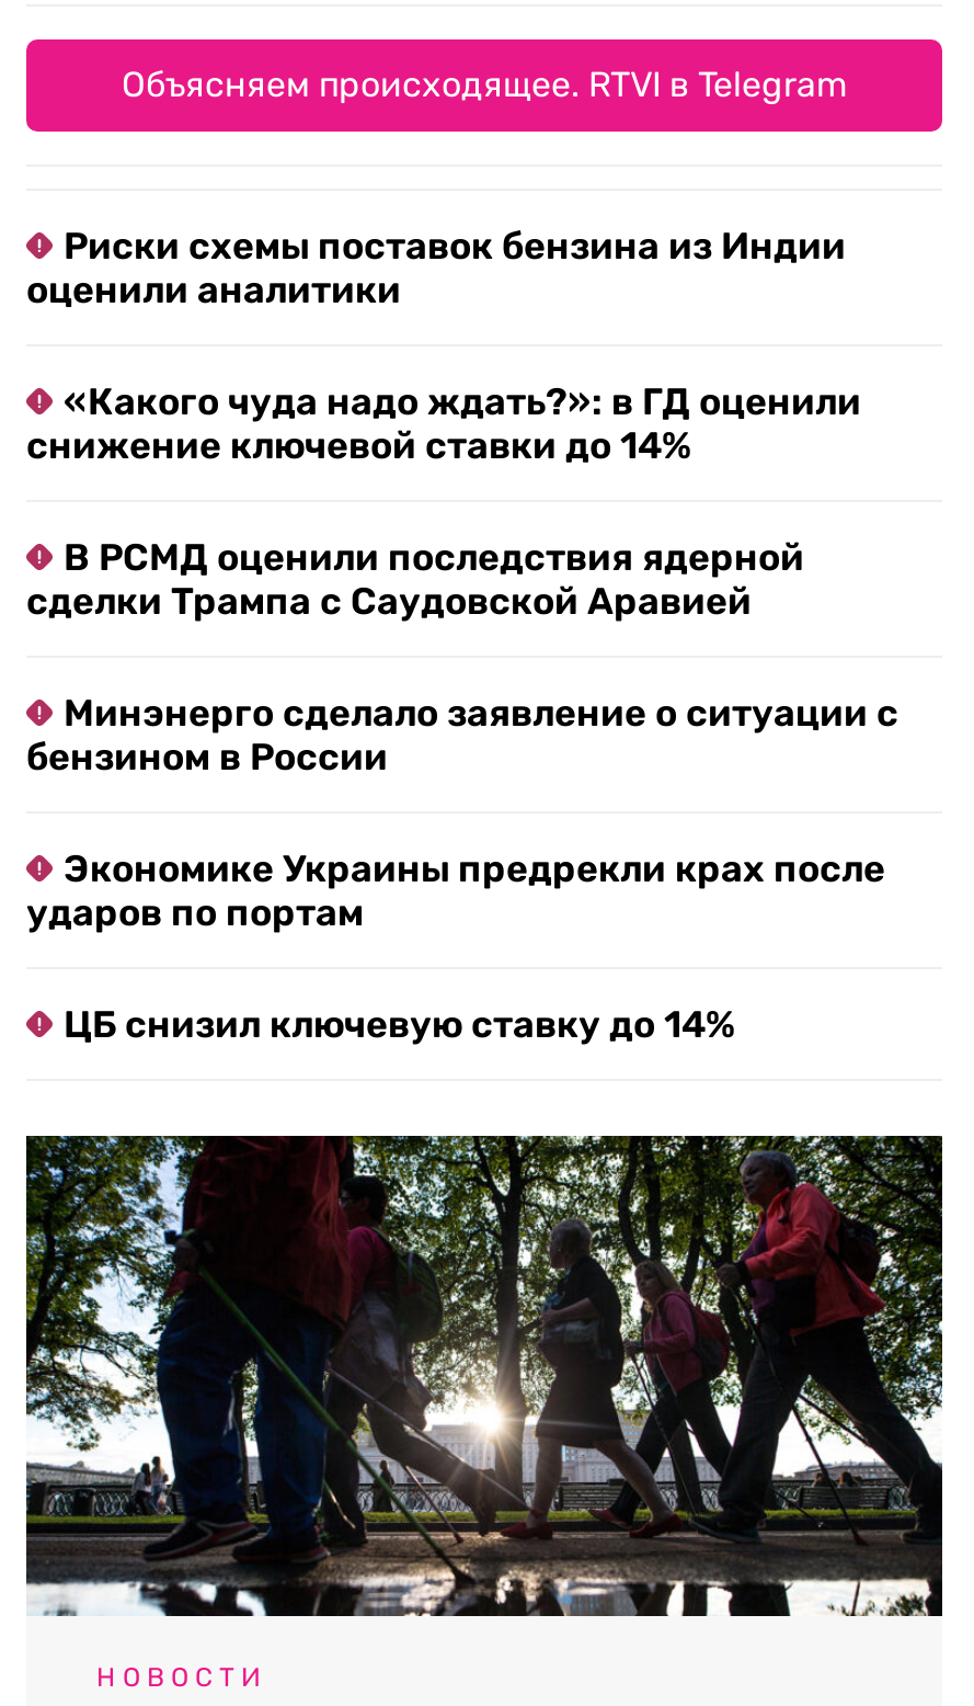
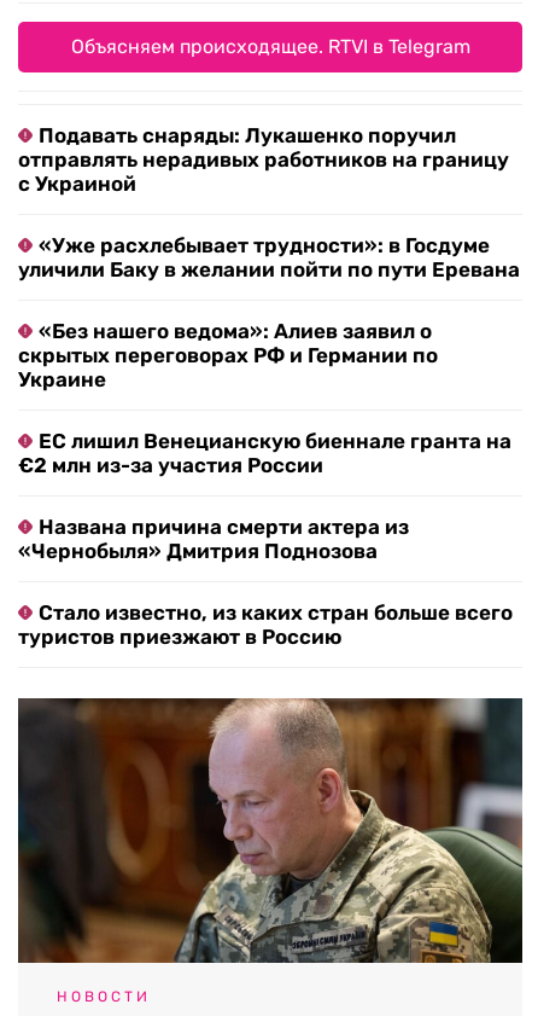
[26,224,846,312] Риски схемы поставок бензина из Индии | оценили аналитики -> [18,123,509,196] Подавать снаряды: Лукашенко поручил | отправлять нерадивых работников на границу | с Украиной
[26,380,861,467] «Какого чуда надо ждать?»: в ГД оценили | снижение ключевой ставки до 14% -> [18,233,520,282] «Уже расхлебывает трудности»: в Госдуме | уличили Баку в желании пойти по пути Еревана
[26,535,804,623] В РСМД оценили последствия ядерной | сделки Трампа с Саудовской Аравией -> [18,319,438,392] «Без нашего ведома»: Алиев заявил о | скрытых переговорах РФ и Германии по | Украине
[26,691,898,779] Минэнерго сделало заявление о ситуации с | бензином в России -> [18,429,511,477] ЕС лишил Венецианскую биеннале гранта на | €2 млн из-за участия России
[26,847,885,934] Экономике Украины предрекли крах после | ударов по портам -> [18,515,409,563] Названа причина смерти актера из | «Чернобыля» Дмитрия Поднозова
[64,1002,736,1046] ЦБ снизил ключевую ставку до 14% -> [18,601,513,649] Стало известно, из каких стран больше всего | туристов приезжают в Россию
[26,1151,942,1618] [image] -> [17,698,524,964] [image]

